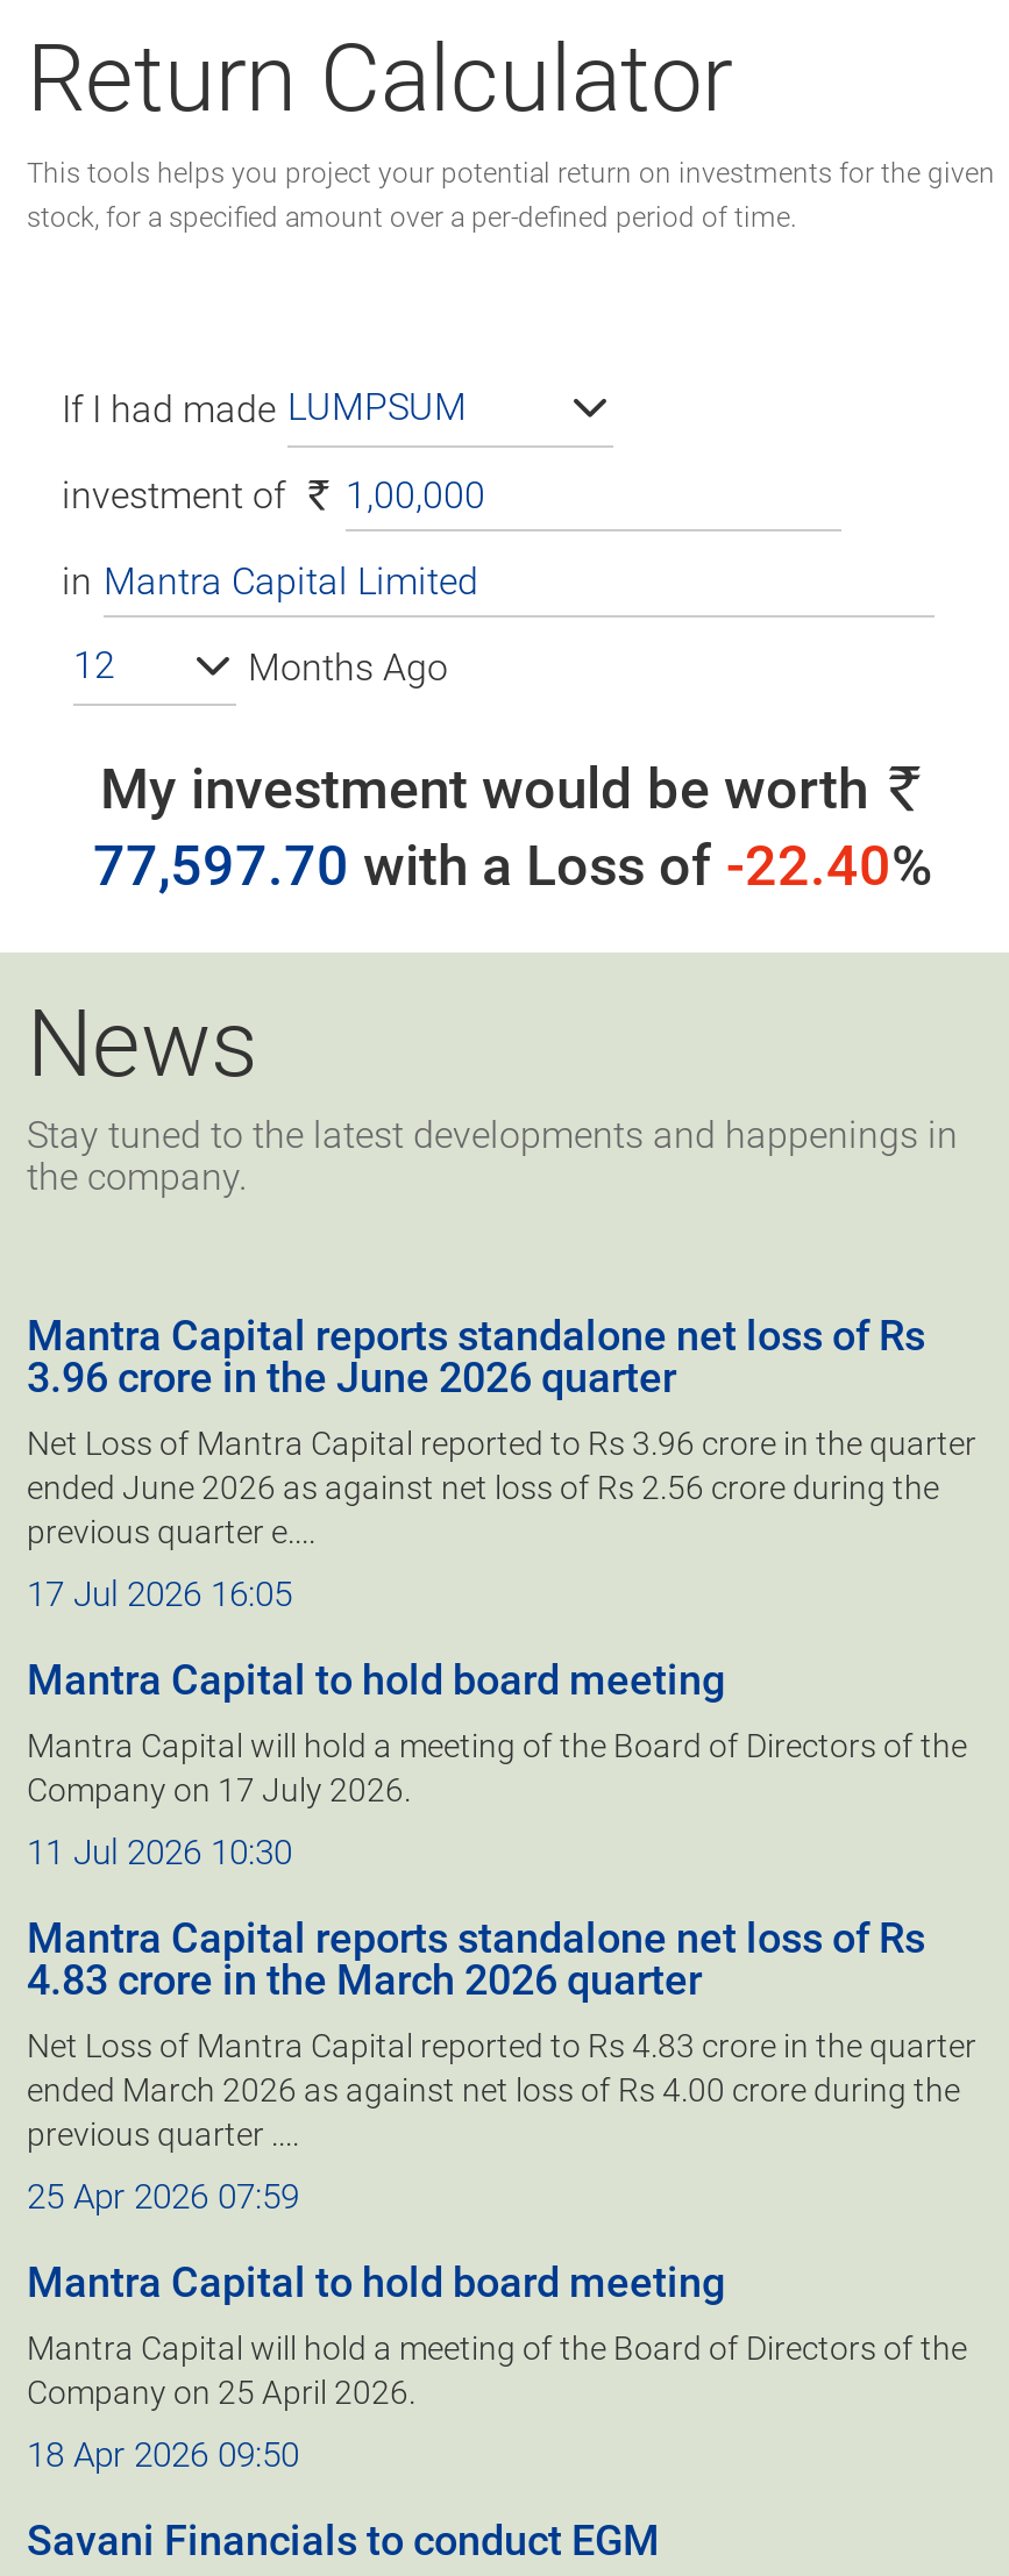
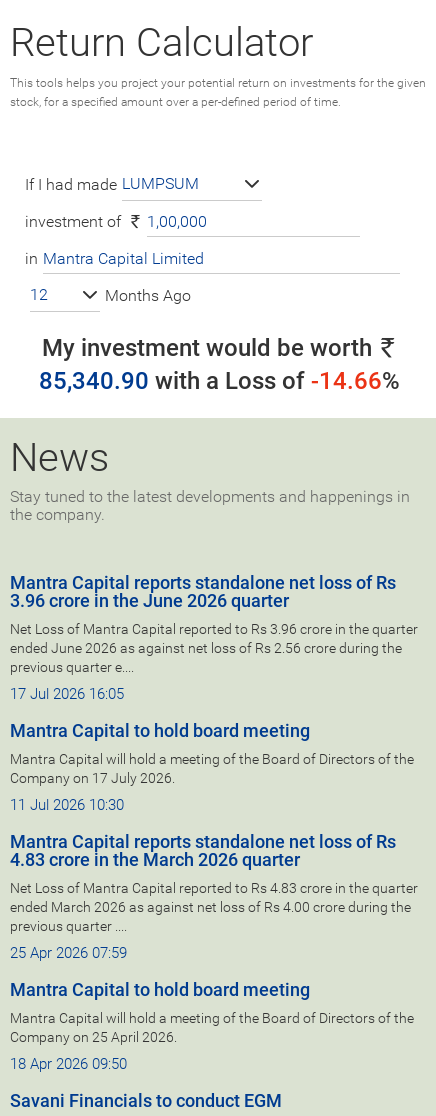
[93,834,933,899] 77,597.70 with a Loss of -22.40% -> [38,367,399,395] 85,340.90 with a Loss of -14.66%

